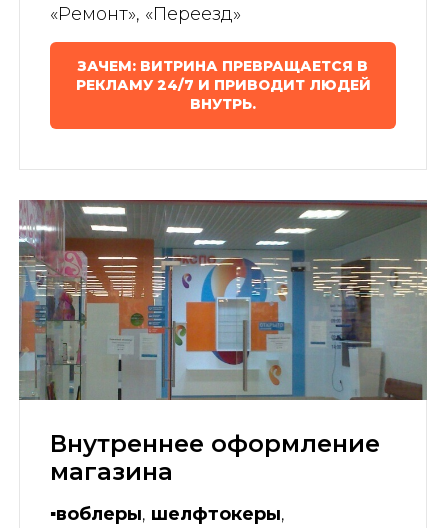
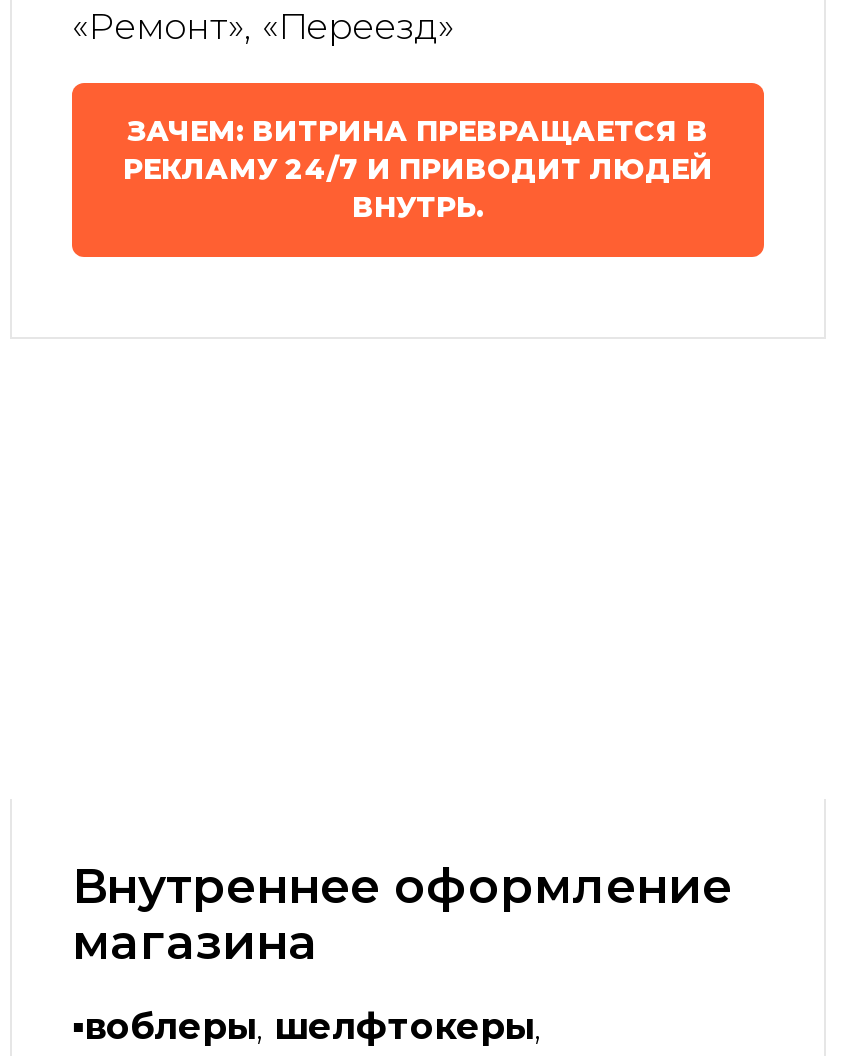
[18,199,428,401] [image] -> none

